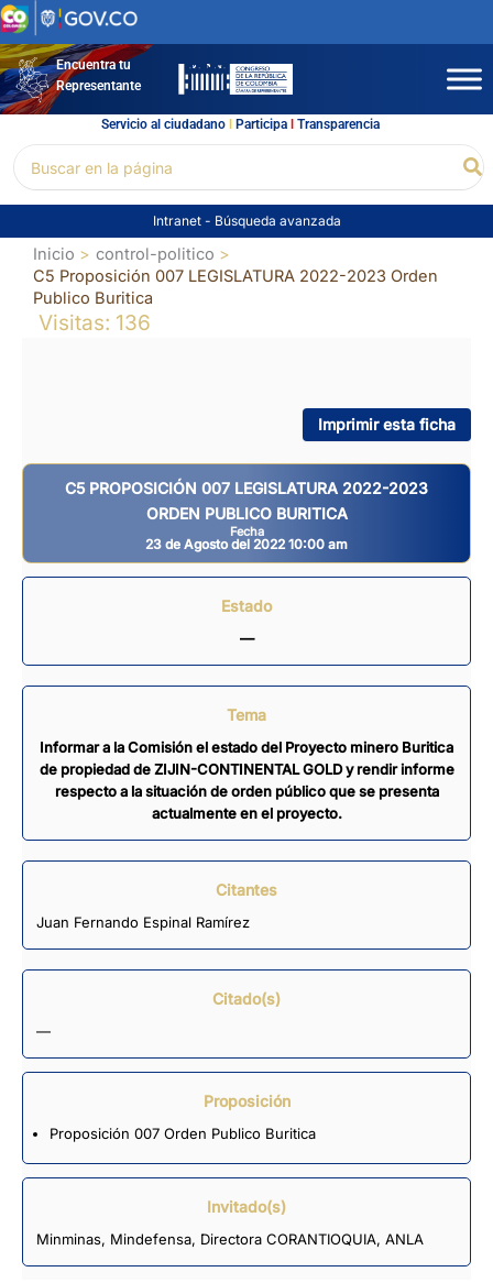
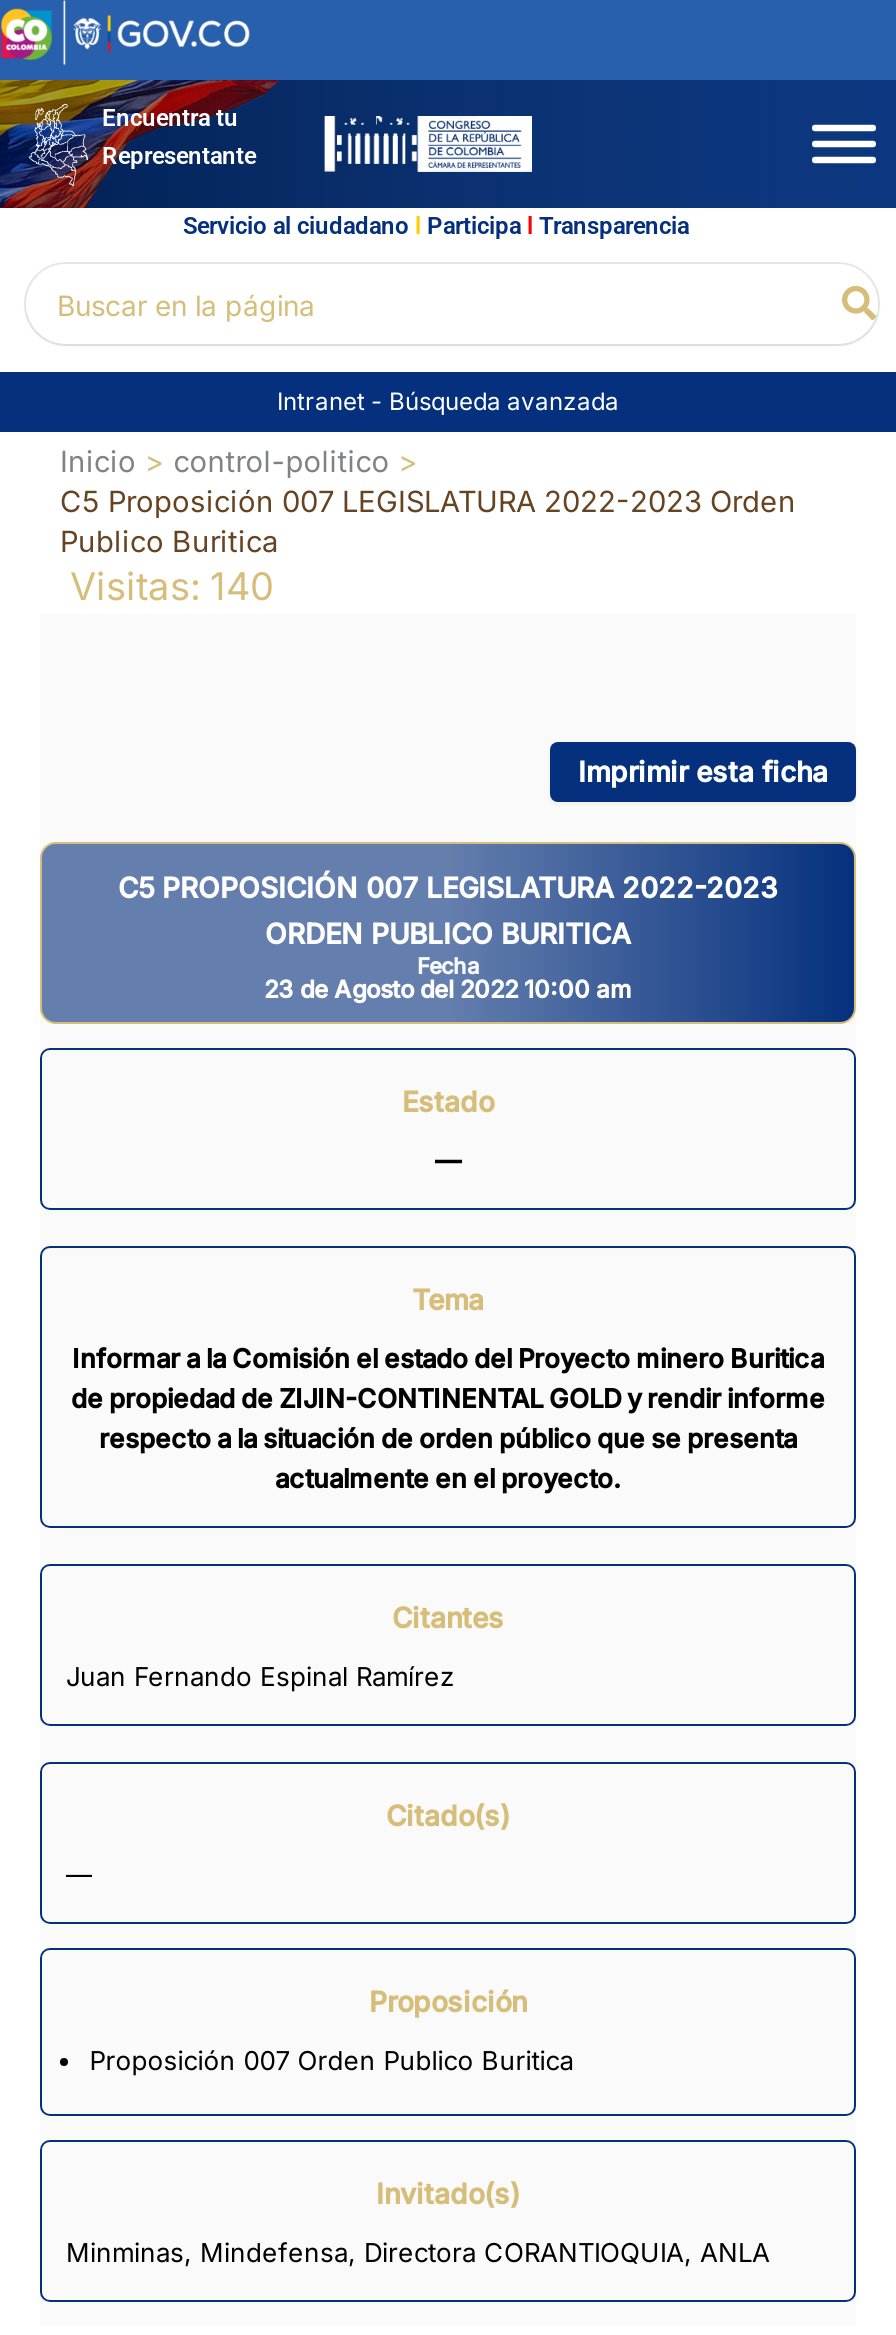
[39,310,151,335] Visitas: 136 -> [70,563,274,609] Visitas: 140

